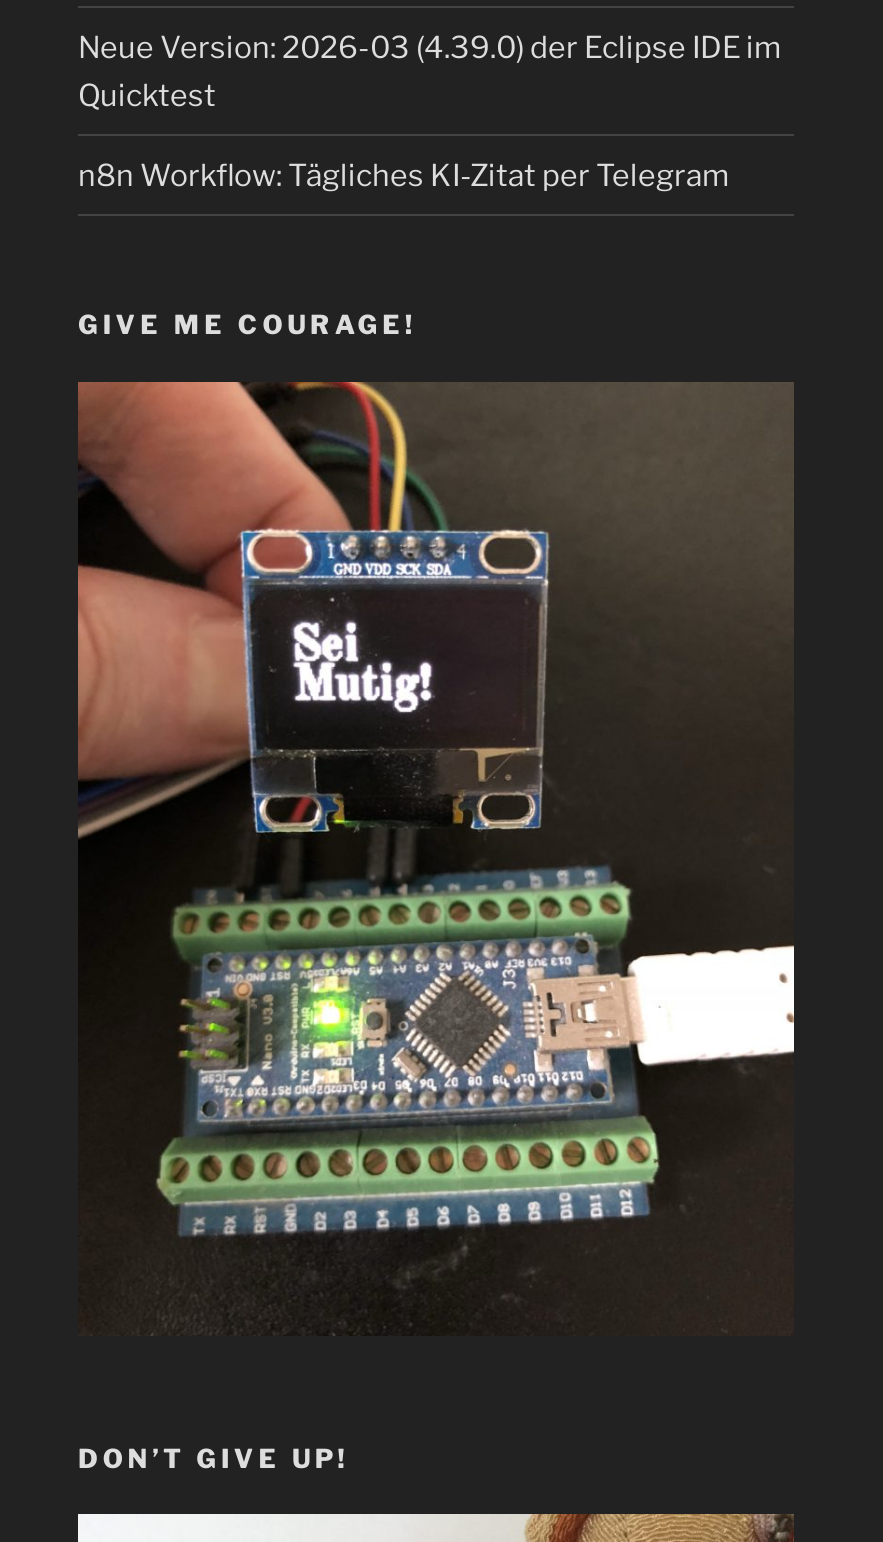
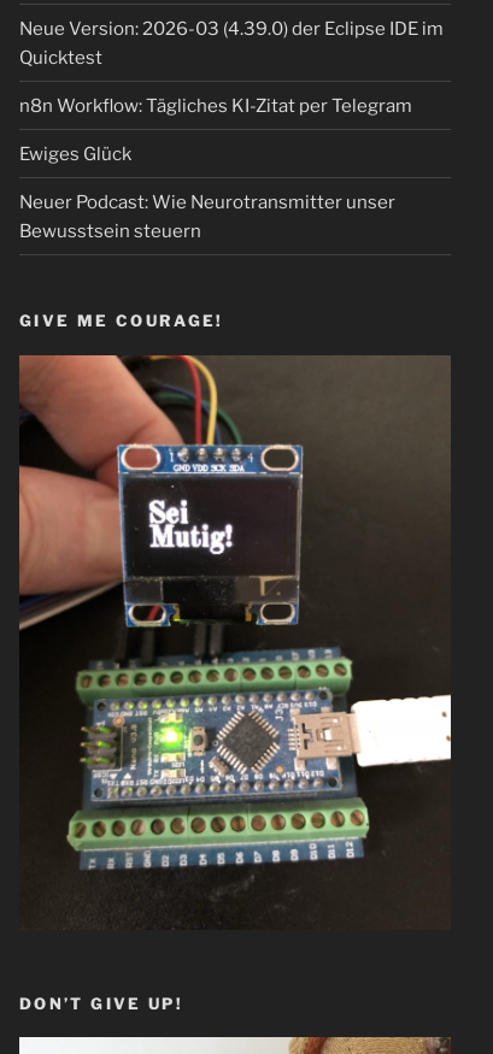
none -> [19,143,395,242] Ewiges Glück | Neuer Podcast: Wie Neurotransmitter unser | Bewusstsein steuern

